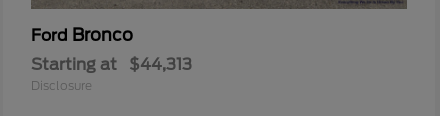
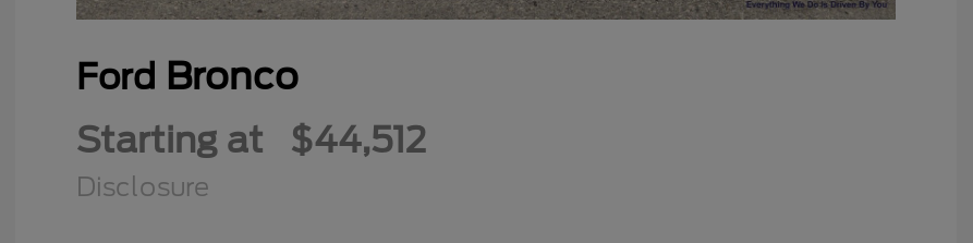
[31,55,192,74] Starting at $44,313 -> [76,119,427,161] Starting at $44,512

